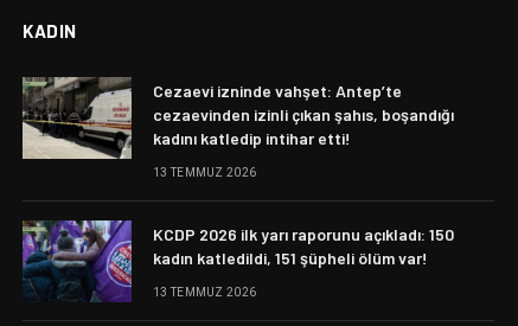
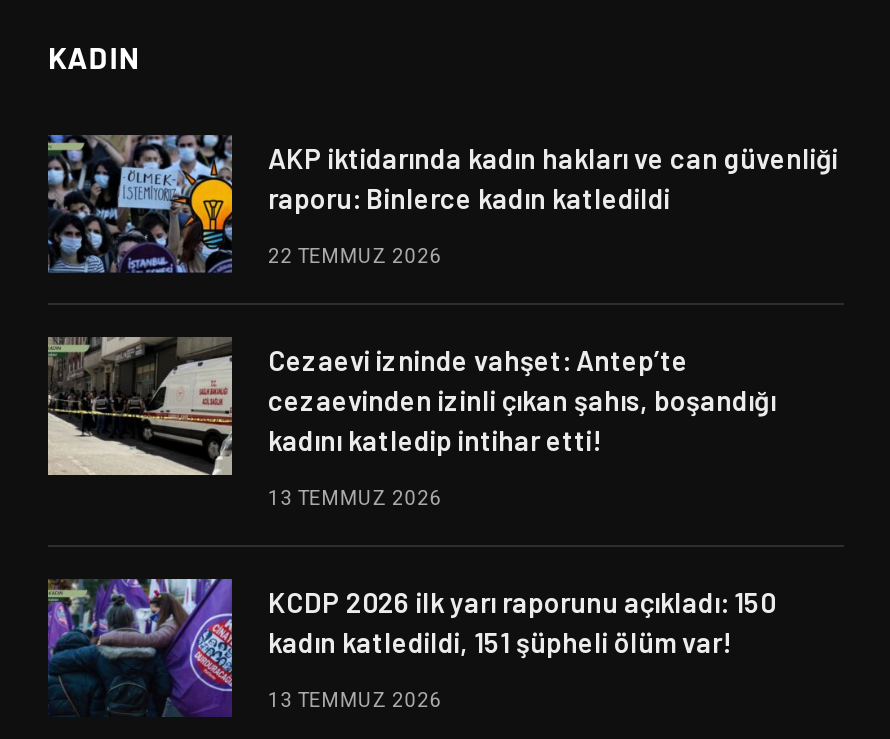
none -> [46,133,838,275] [image] | AKP iktidarında kadın hakları ve can güvenliği | raporu: Binlerce kadın katledildi | 22 TEMMUZ 2026

